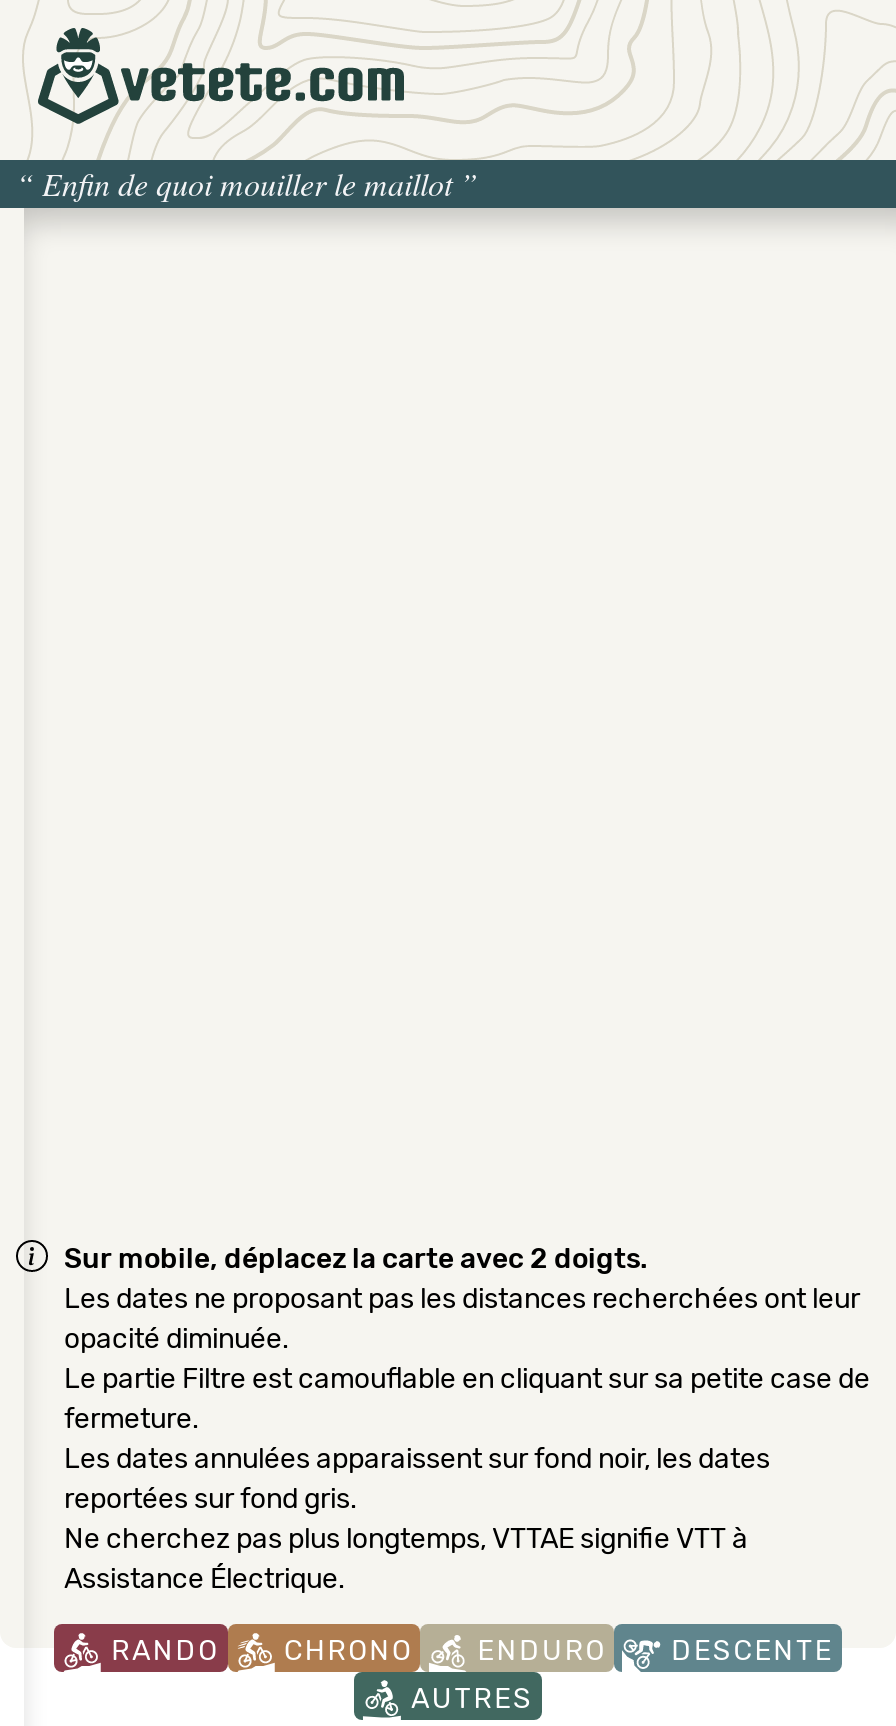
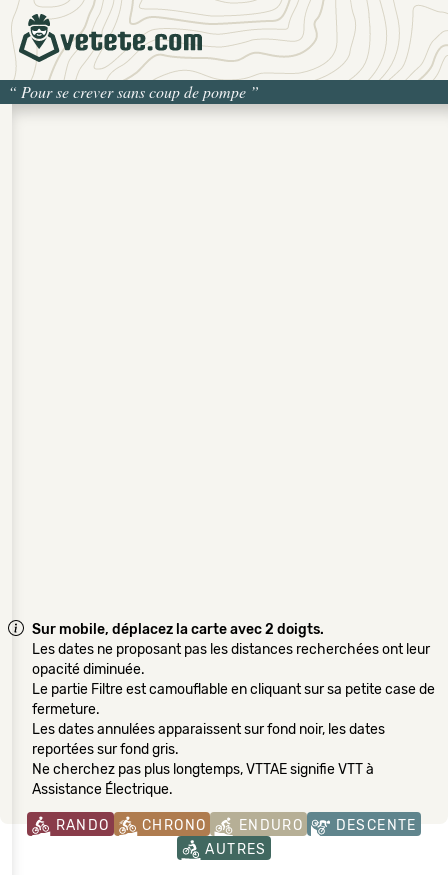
[16,162,478,204] “Enfin de quoi mouiller le maillot” -> [8,81,259,102] “Pour se crever sans coup de pompe”

